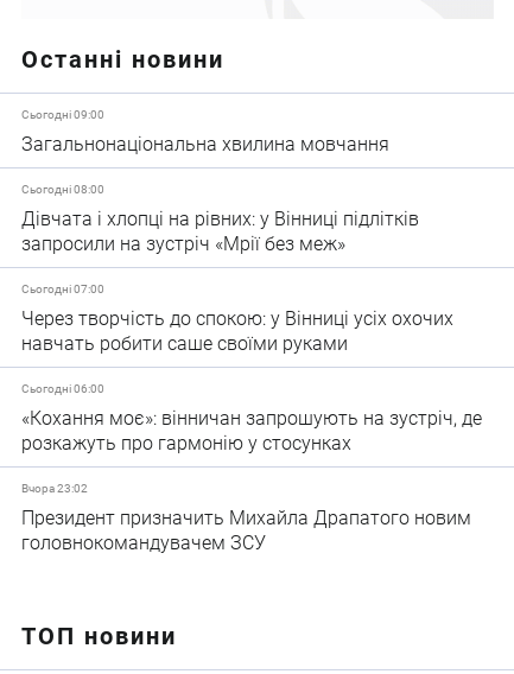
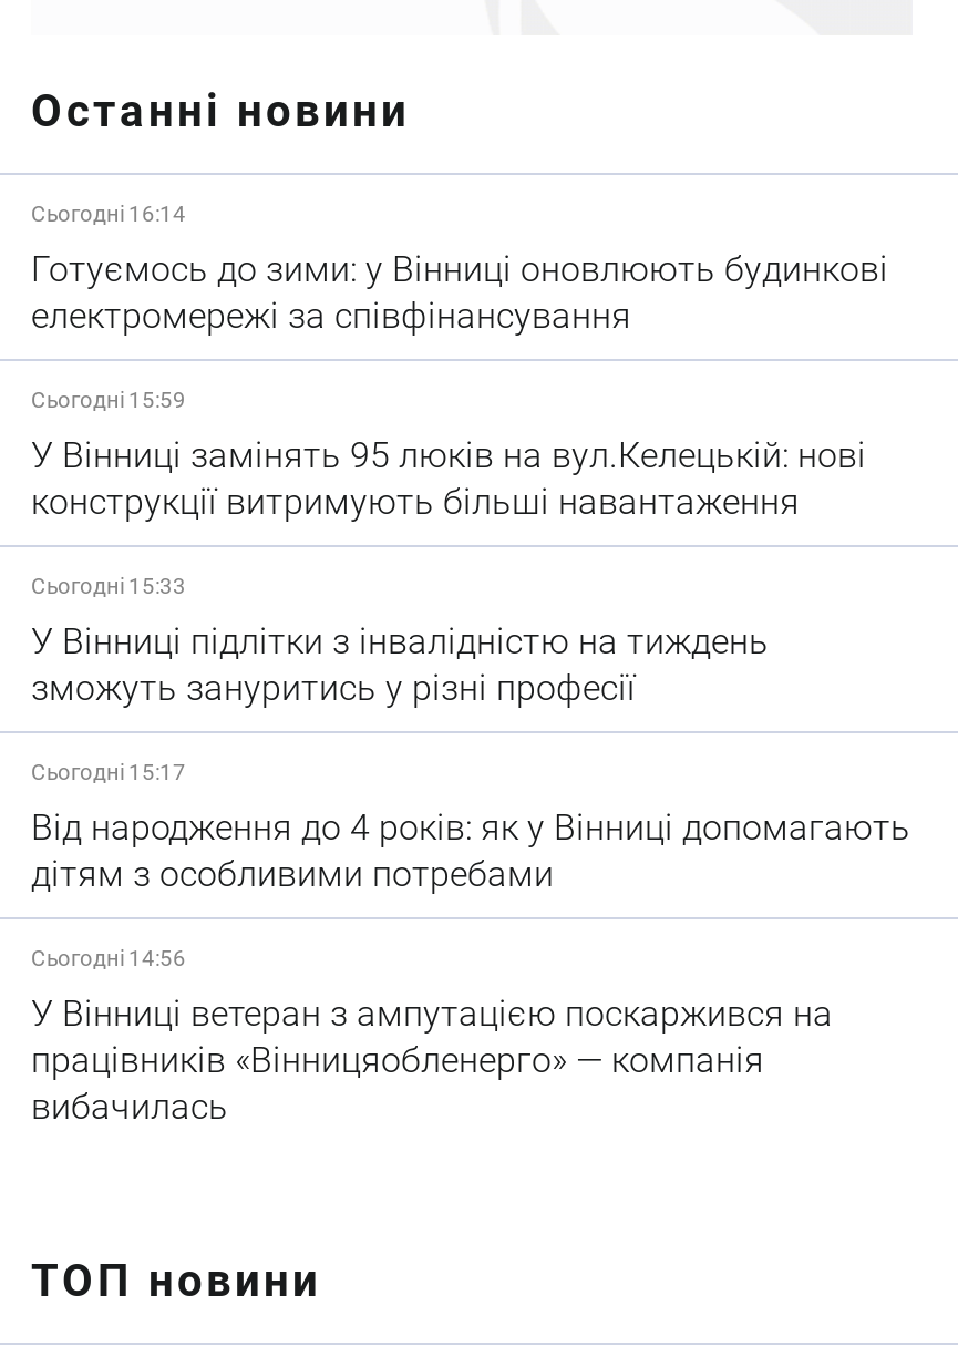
[21,106,389,156] Сьогодні 09:00 | Загальнонаціональна хвилина мовчання -> [31,198,888,338] Сьогодні 16:14 | Готуємось до зими: у Вінниці оновлюють будинкові | електромережі за співфінансування
[21,181,419,256] Сьогодні 08:00 | Дівчата і хлопці на рівних: у Вінниці підлітків | запросили на зустріч «Мрії без меж» -> [31,384,866,524] Сьогодні 15:59 | У Вінниці замінять 95 люків на вул.Келецькій: нові | конструкції витримують більші навантаження
[21,281,453,355] Сьогодні 07:00 | Через творчість до спокою: у Вінниці усіх охочих | навчать робити саше своїми руками -> [31,570,769,710] Сьогодні 15:33 | У Вінниці підлітки з інвалідністю на тиждень | зможуть зануритись у різні професії
[21,380,482,455] Сьогодні 06:00 | «Кохання моє»: вінничан запрошують на зустріч, де | розкажуть про гармонію у стосунках -> [31,756,910,896] Сьогодні 15:17 | Від народження до 4 років: як у Вінниці допомагають | дітям з особливими потребами
[21,480,471,555] Вчора 23:02 | Президент призначить Михайла Драпатого новим | головнокомандувачем ЗСУ -> [31,942,833,1129] Сьогодні 14:56 | У Вінниці ветеран з ампутацією поскаржився на | працівників «Вінницяобленерго» — компанія | вибачилась

